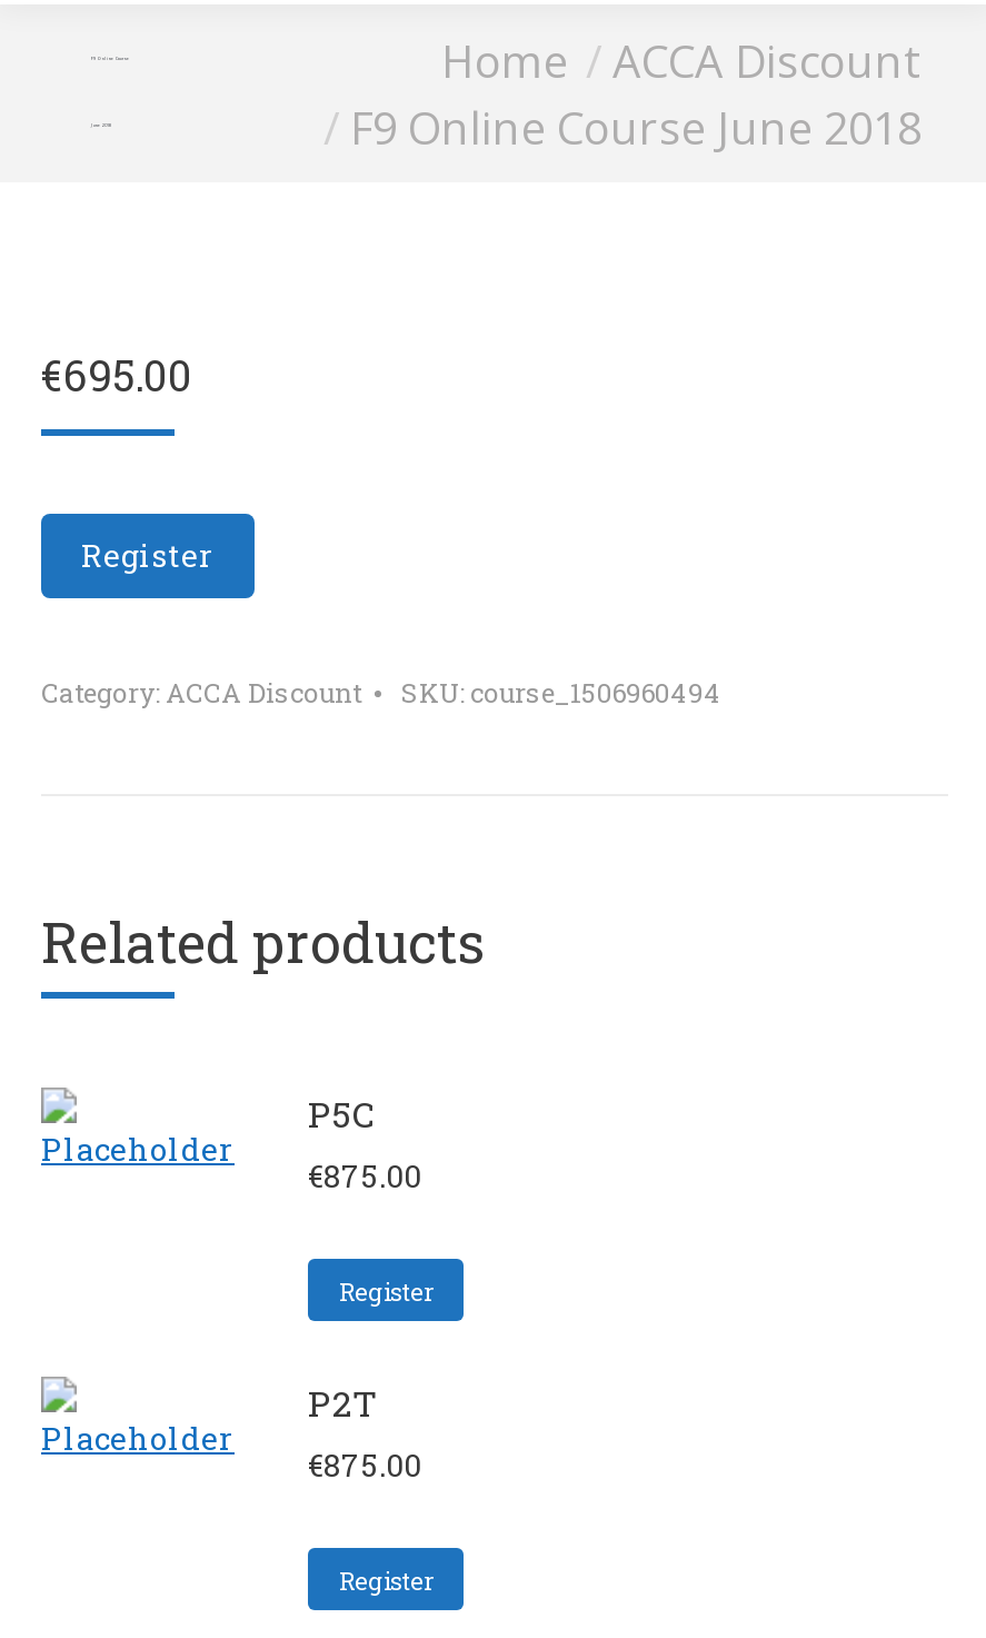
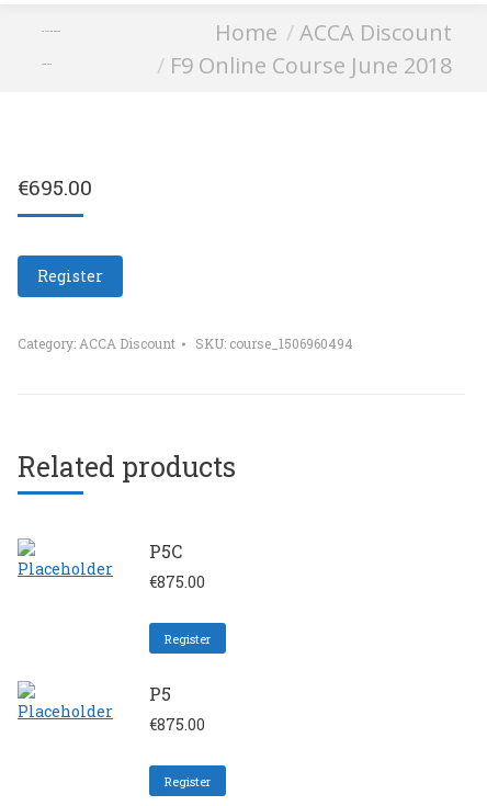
[308,1379,377,1426] P2T -> [149,682,171,705] P5

